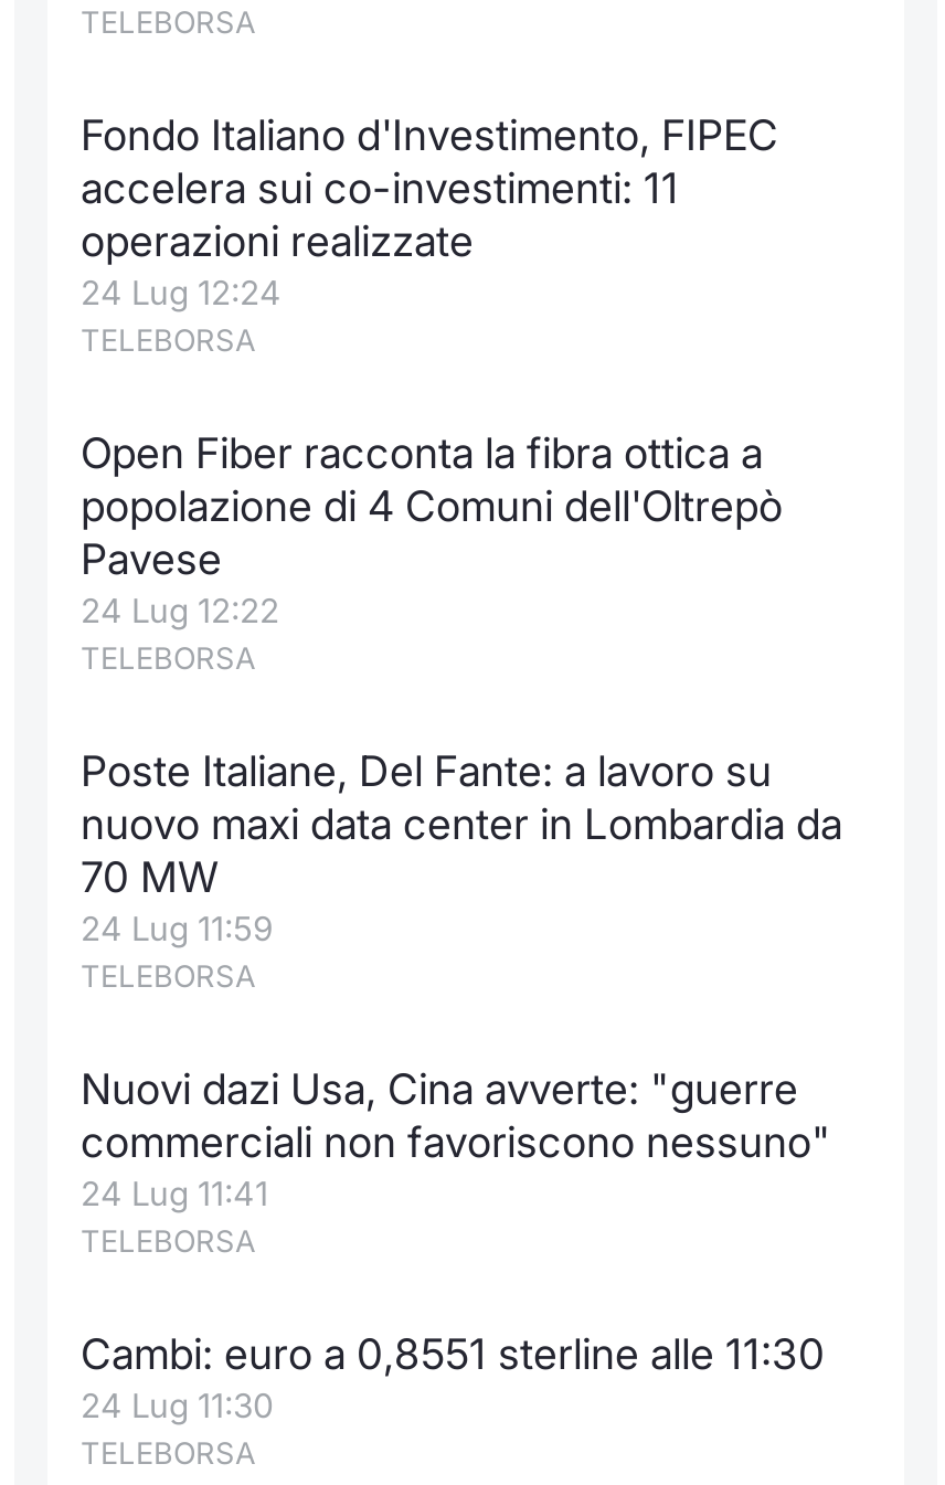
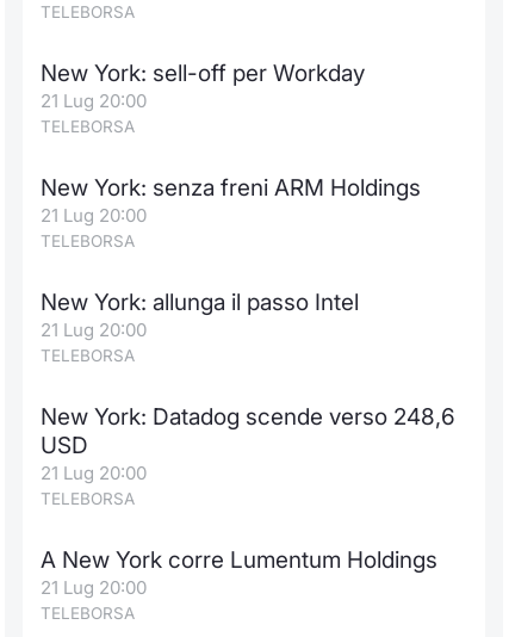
[81,110,778,314] Fondo Italiano d'Investimento, FIPEC | accelera sui co-investimenti: 11 | operazioni realizzate | 24 Lug 12:24 -> [41,60,365,112] New York: sell-off per Workday | 21 Lug 20:00
[81,428,783,632] Open Fiber racconta la fibra ottica a | popolazione di 4 Comuni dell'Oltrepò | Pavese | 24 Lug 12:22 -> [41,174,421,227] New York: senza freni ARM Holdings | 21 Lug 20:00
[81,746,842,950] Poste Italiane, Del Fante: a lavoro su | nuovo maxi data center in Lombardia da | 70 MW | 24 Lug 11:59 -> [41,289,359,341] New York: allunga il passo Intel | 21 Lug 20:00
[81,1064,831,1214] Nuovi dazi Usa, Cina avverte: "guerre | commerciali non favoriscono nessuno" | 24 Lug 11:41 -> [41,403,455,484] New York: Datadog scende verso 248,6 | USD | 21 Lug 20:00
[81,1329,825,1426] Cambi: euro a 0,8551 sterline alle 11:30 | 24 Lug 11:30 -> [41,546,437,599] A New York corre Lumentum Holdings | 21 Lug 20:00

